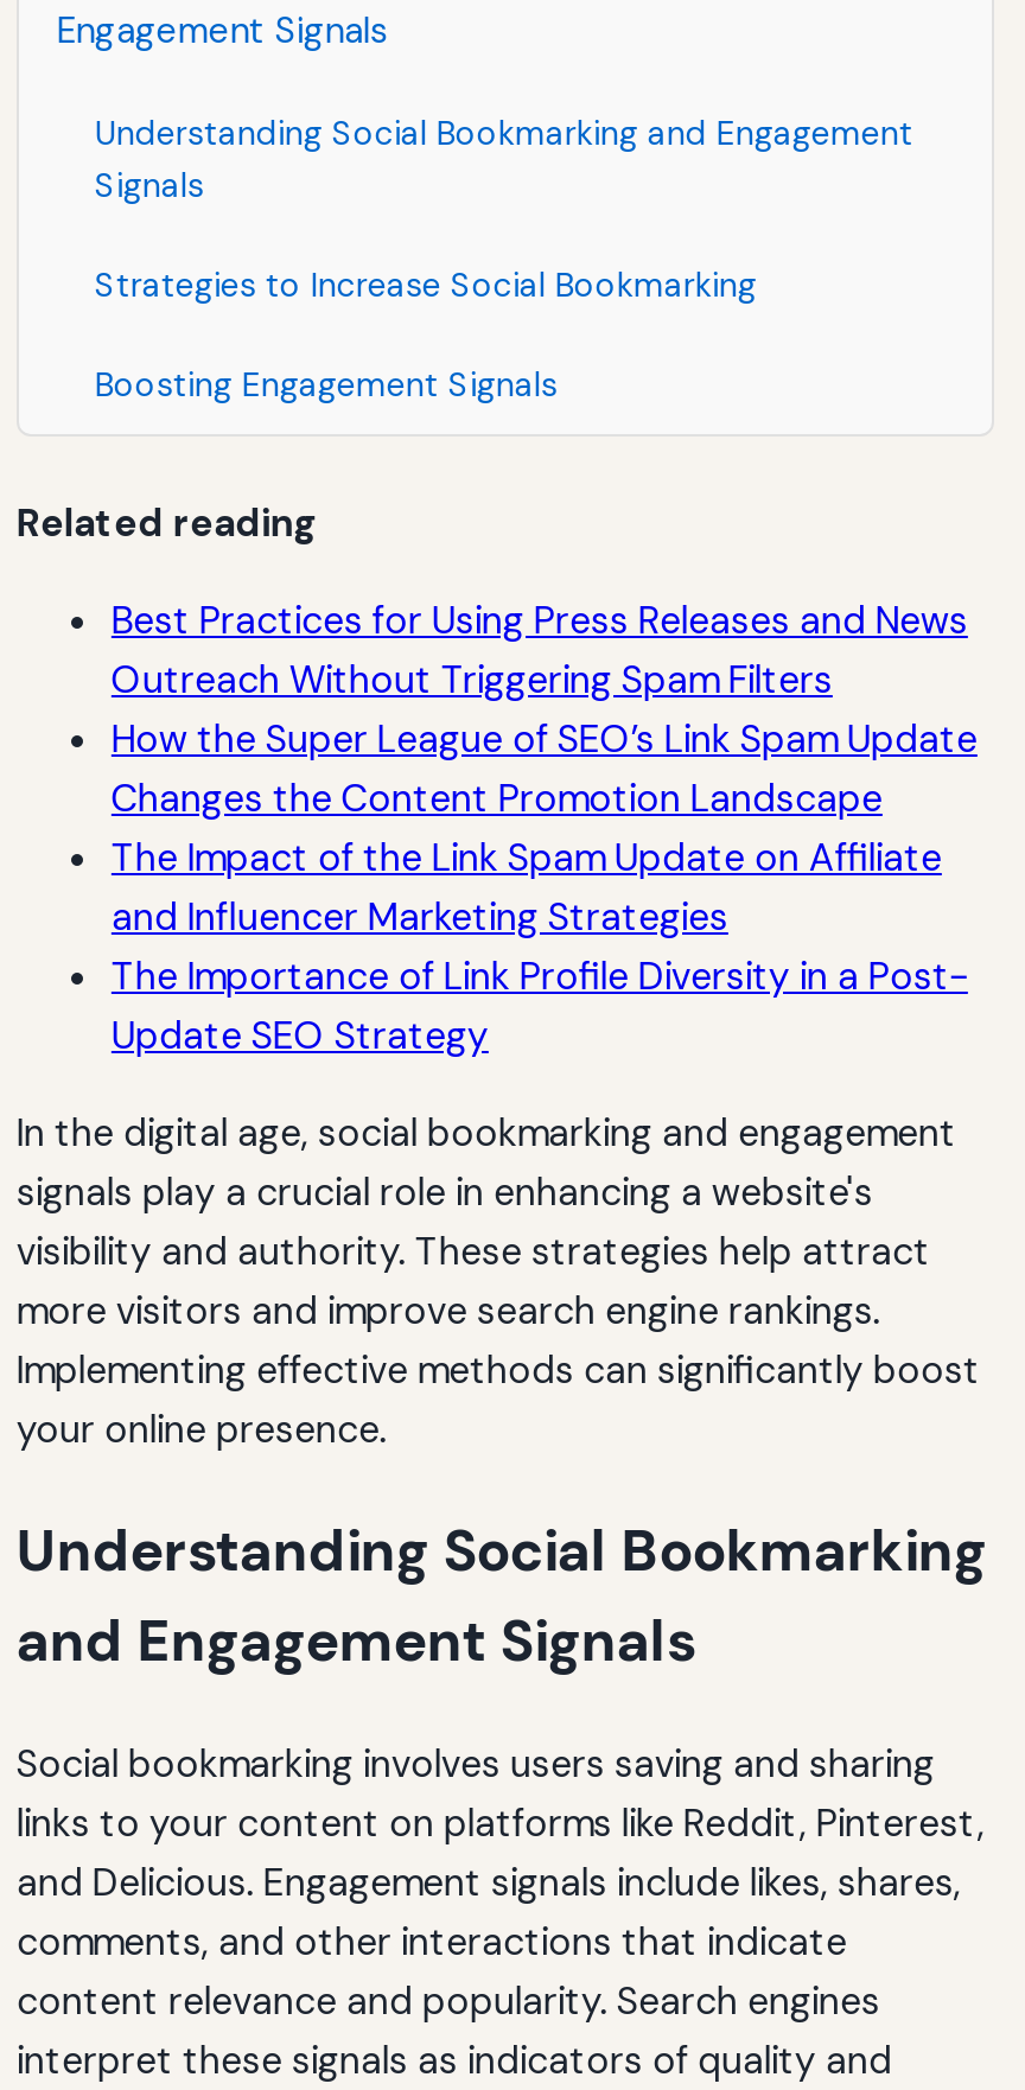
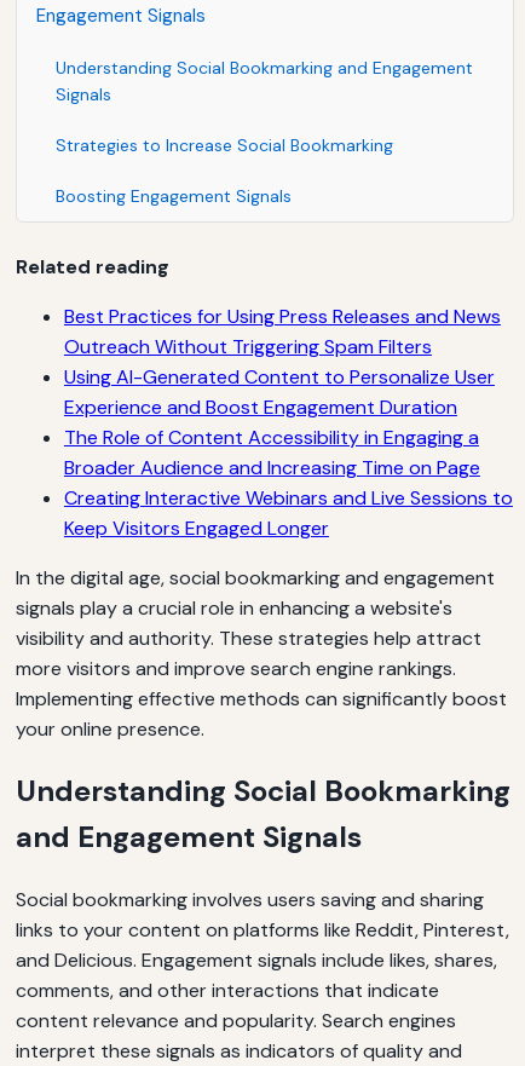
[111,713,977,1060] How the Super League of SEO’s Link Spam Update | Changes the Content Promotion Landscape | The Impact of the Link Spam Update on Affiliate | and Influencer Marketing Strategies | The Importance of Link Profile Diversity in a Post- | Update SEO Strategy -> [64,364,513,541] Using AI-Generated Content to Personalize User | Experience and Boost Engagement Duration | The Role of Content Accessibility in Engaging a | Broader Audience and Increasing Time on Page | Creating Interactive Webinars and Live Sessions to | Keep Visitors Engaged Longer

